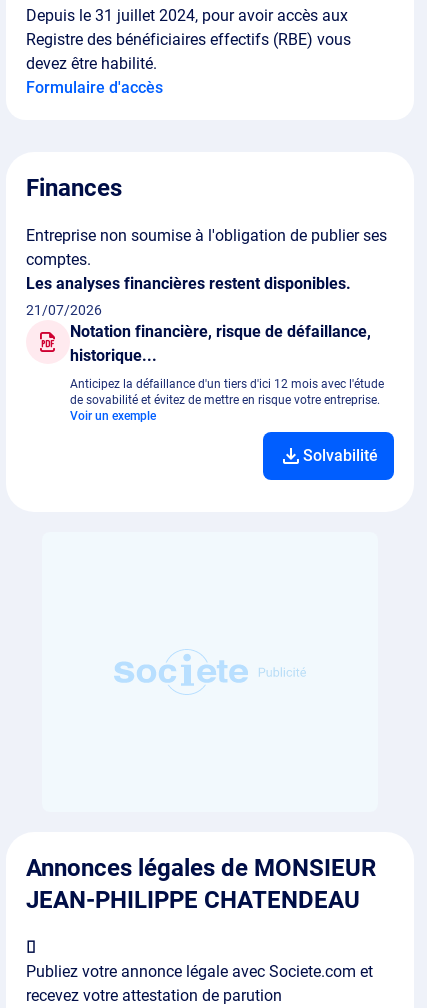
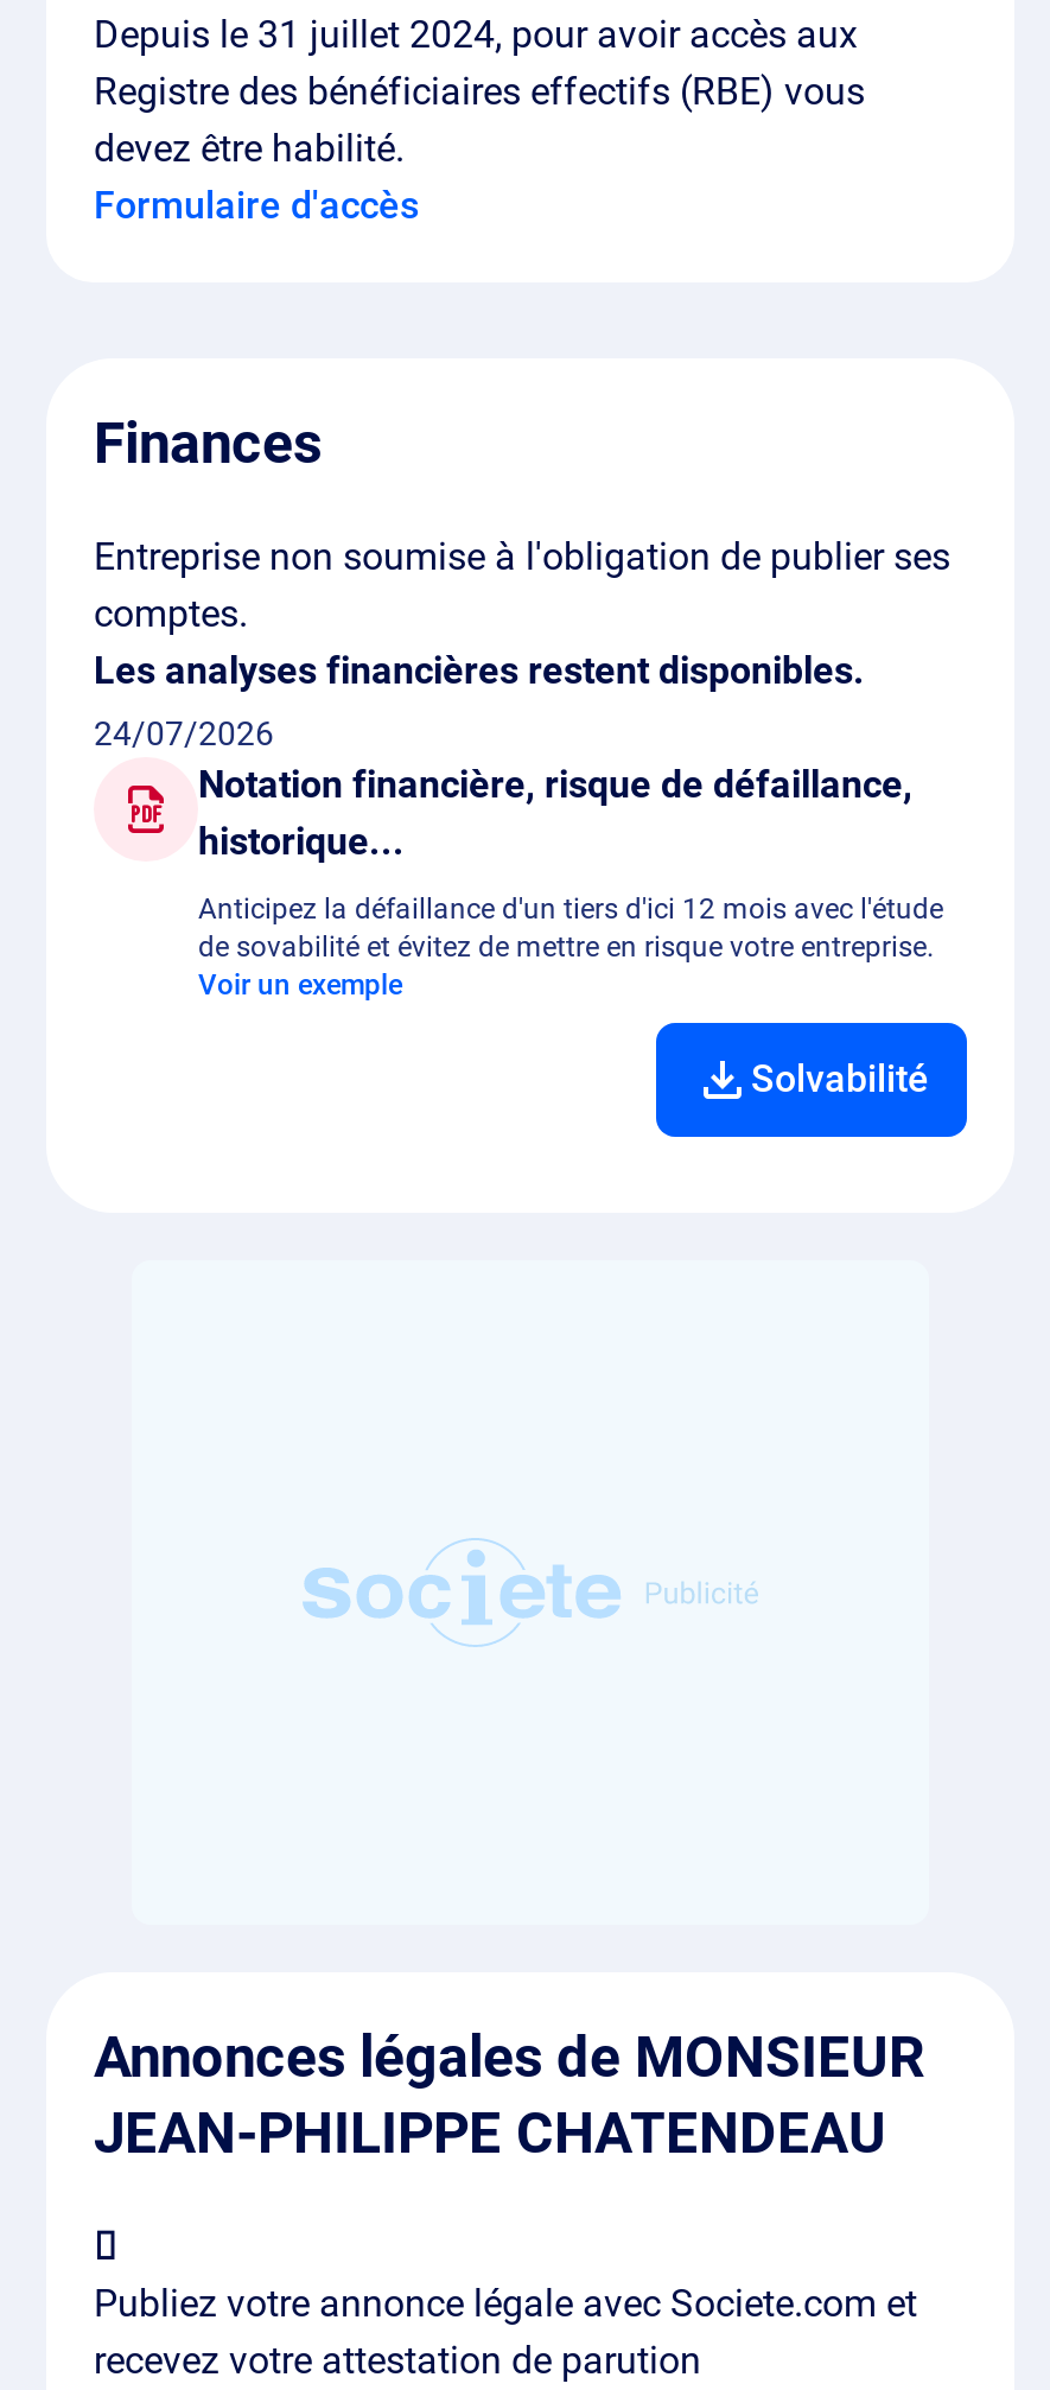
[26,302,102,318] 21/07/2026 -> [94,714,274,752] 24/07/2026

